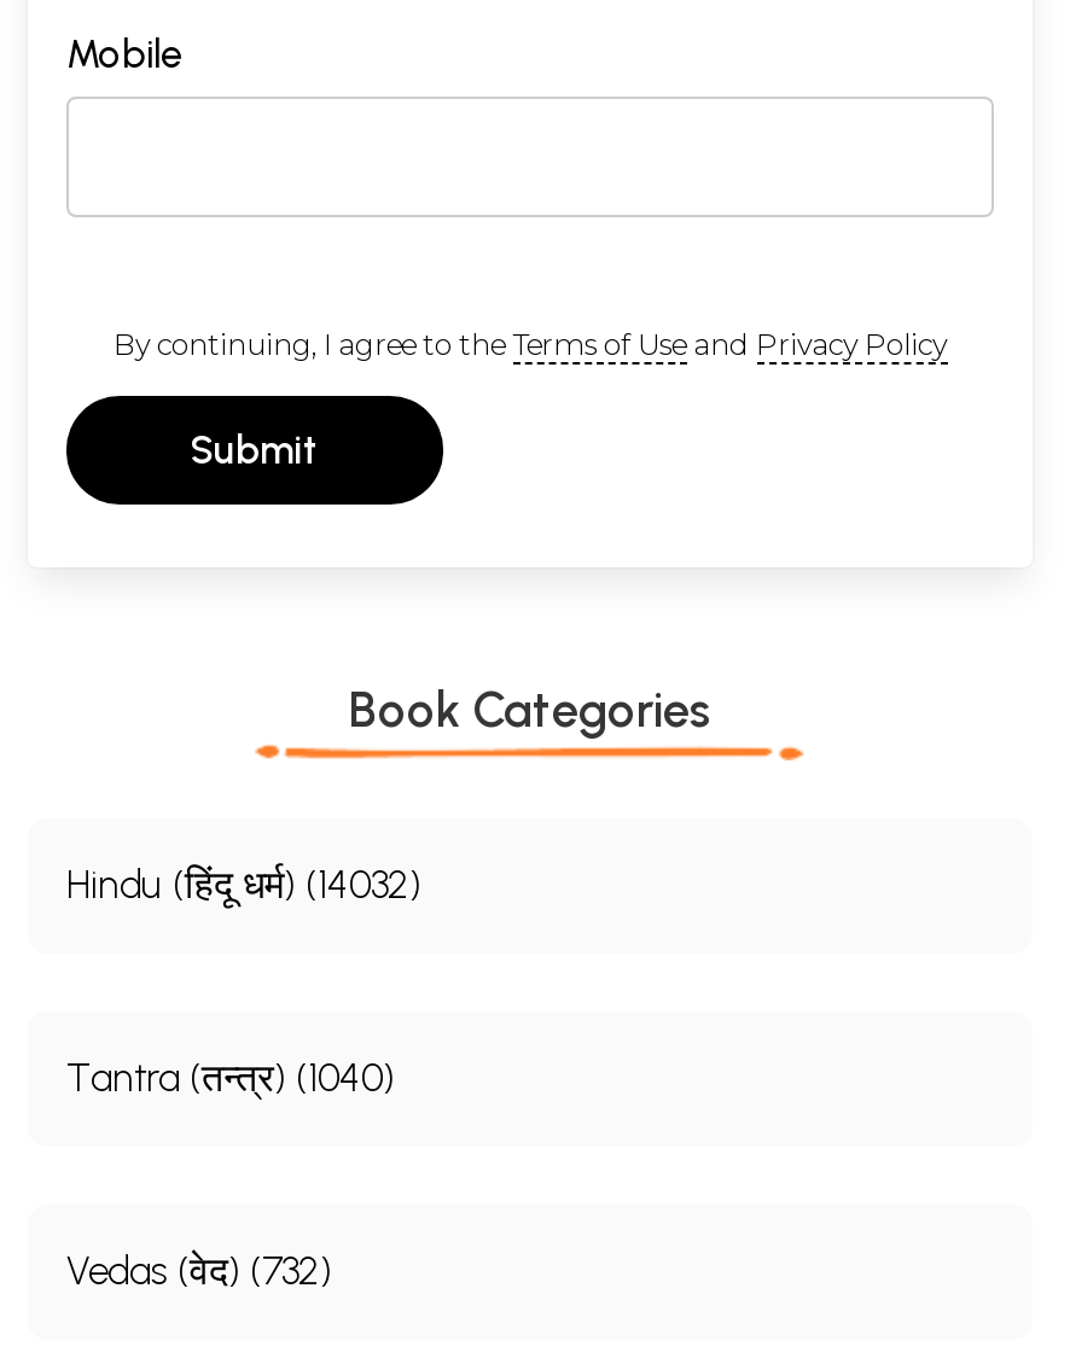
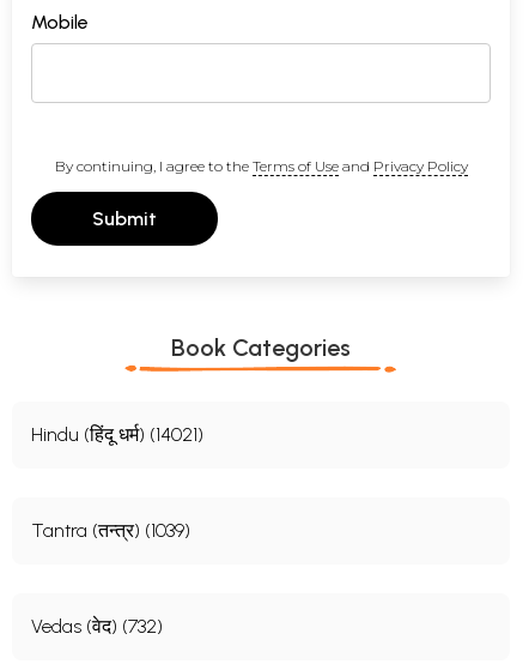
[66,862,421,907] Hindu (हिंदू धर्म) (14032) -> [31,423,203,446] Hindu (हिंदू धर्म) (14021)
[66,1055,395,1101] Tantra (तन्त्र) (1040) -> [31,519,190,542] Tantra (तन्त्र) (1039)

